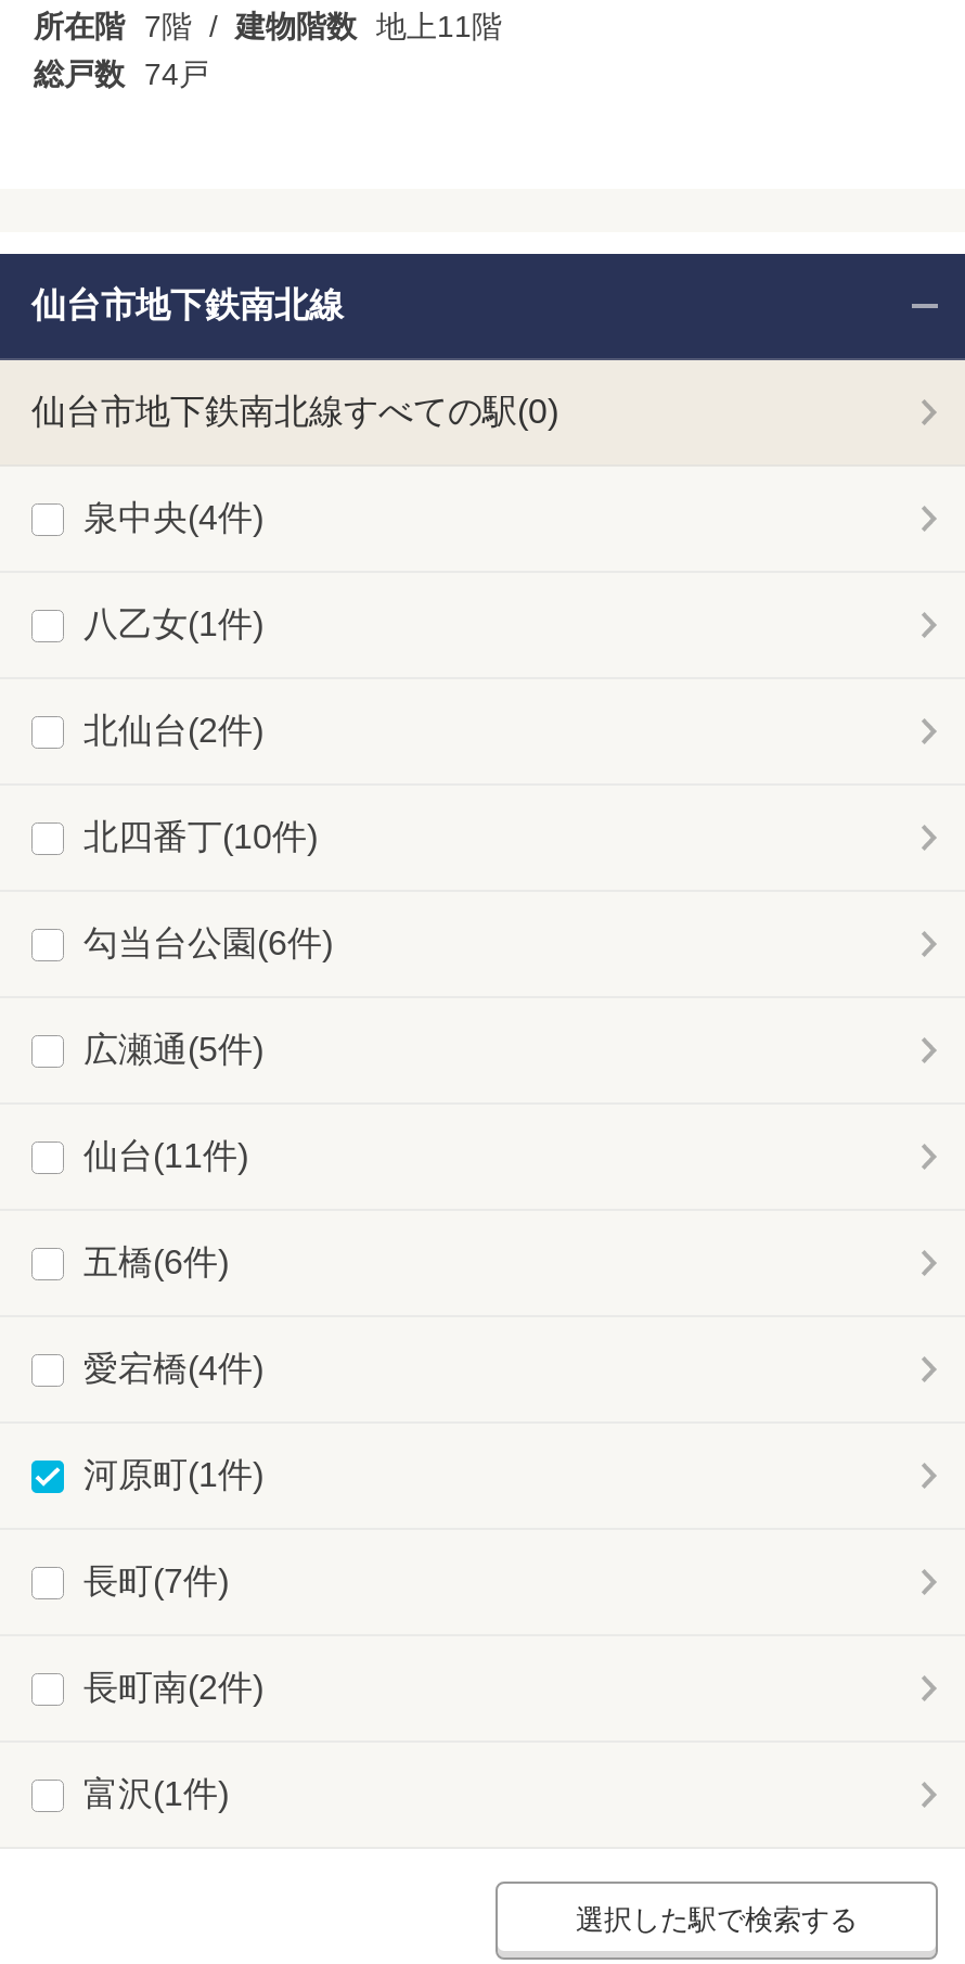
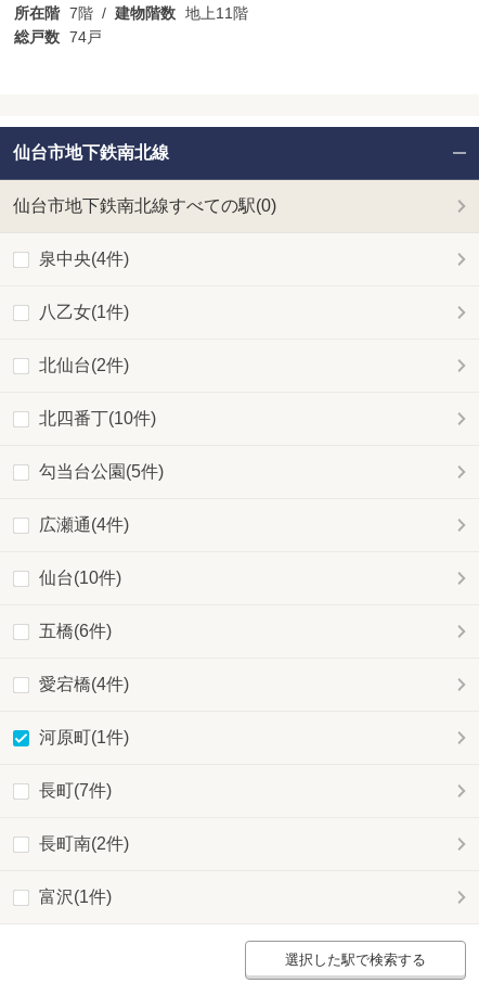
[83,924,333,961] 勾当台公園(6件) -> [39,462,164,480] 勾当台公園(5件)
[83,1030,263,1067] 広瀬通(5件) -> [39,515,129,533] 広瀬通(4件)
[83,1137,248,1173] 仙台(11件) -> [39,568,121,587] 仙台(10件)

